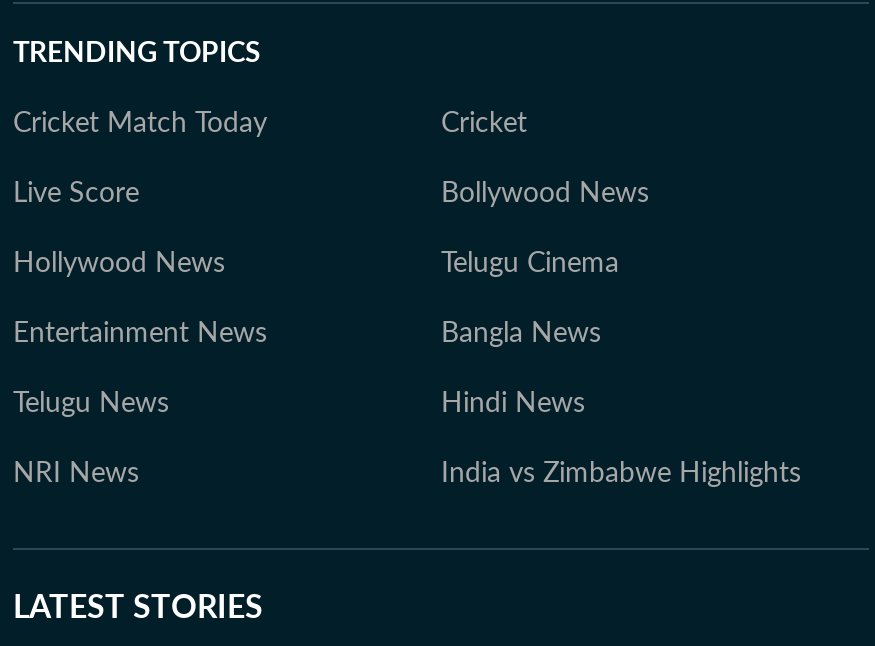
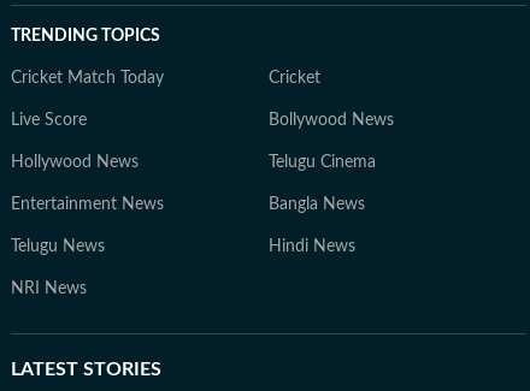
[441,459,801,487] India vs Zimbabwe Highlights -> none

